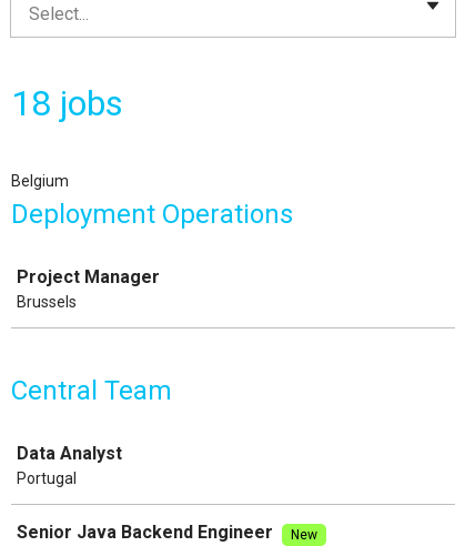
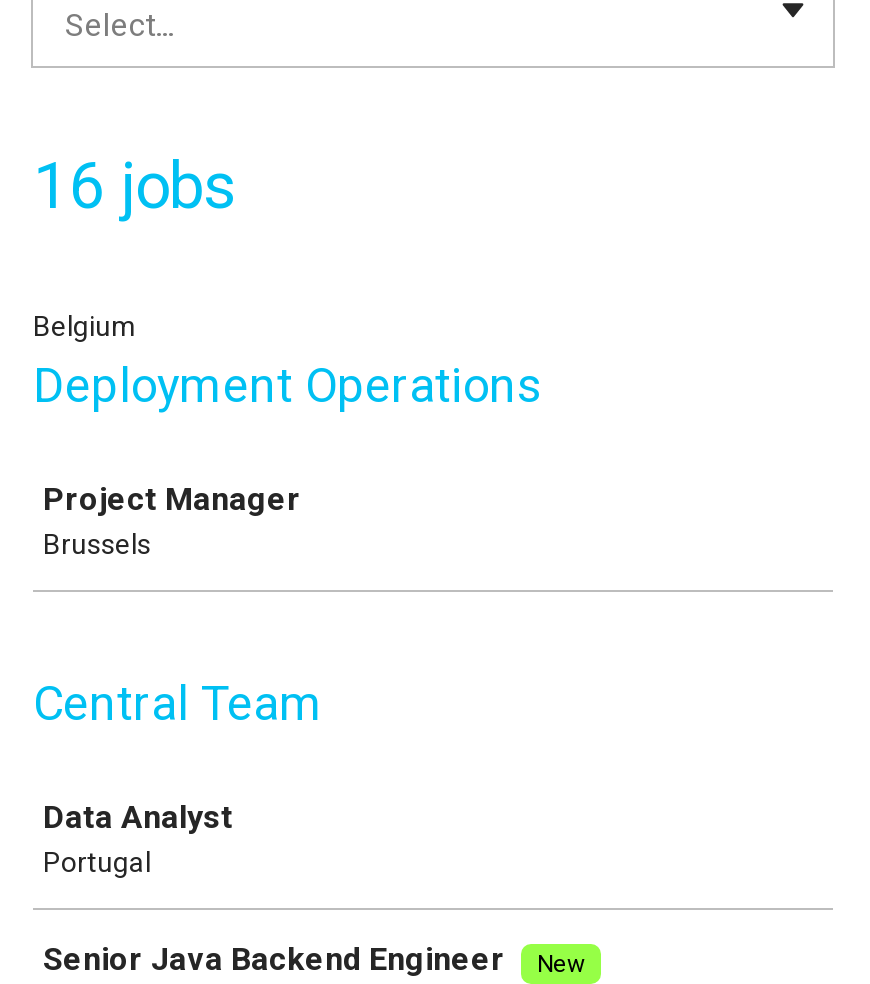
[11,82,123,124] 18 jobs -> [33,148,235,224] 16 jobs

